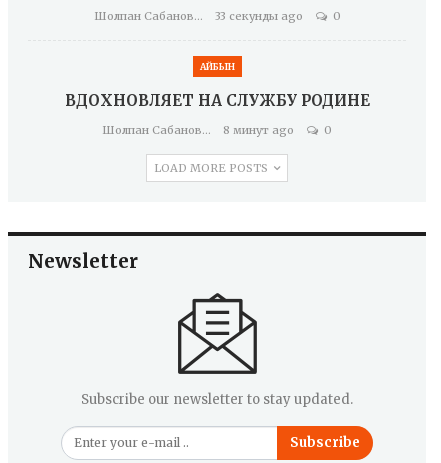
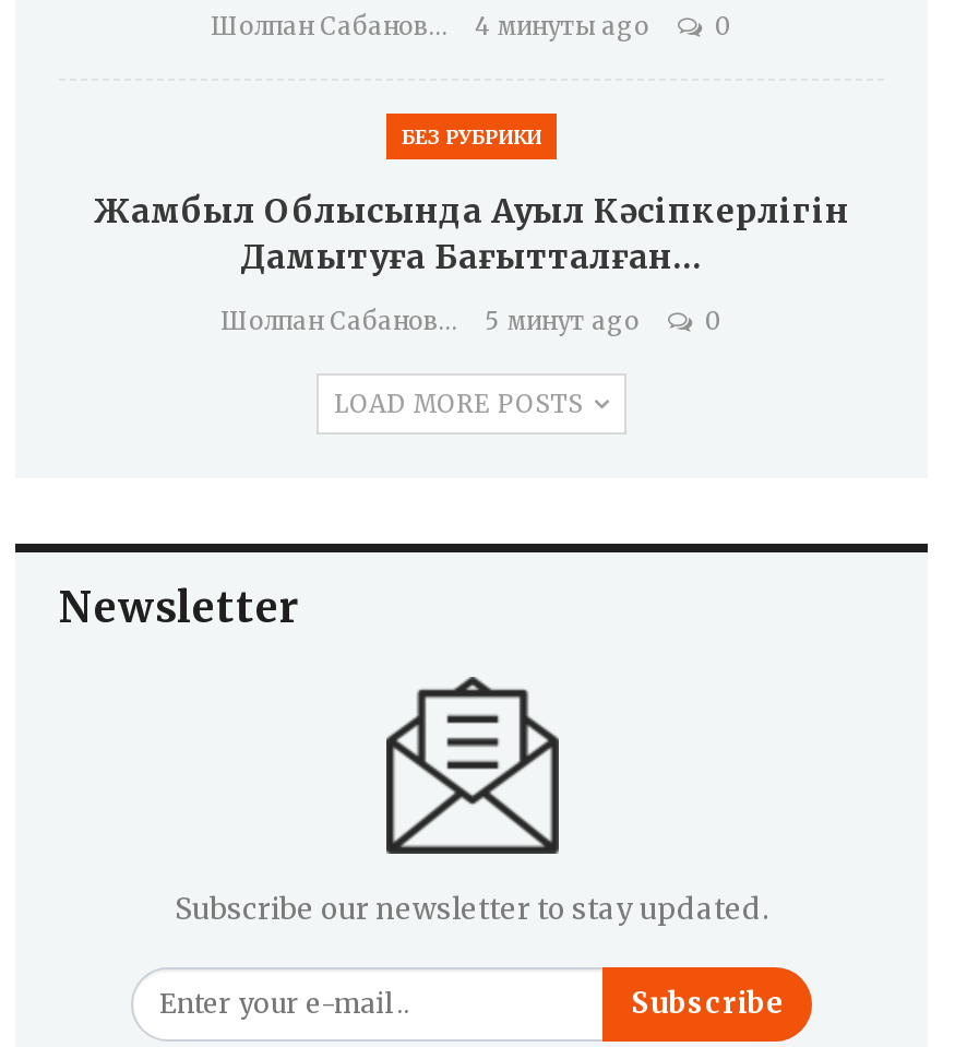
[214,9,302,23] 33 секунды ago -> [475,12,649,42] 4 минуты ago
[199,61,234,72] АЙБЫН -> [402,125,541,149] БЕЗ РУБРИКИ
[64,91,369,110] ВДОХНОВЛЯЕТ НА СЛУЖБУ РОДИНЕ -> [94,191,849,278] Жамбыл Облысында Ауыл Кәсіпкерлігін | Дамытуға Бағытталған…
[223,123,294,137] 8 минут ago -> [485,307,640,337] 5 минут ago

